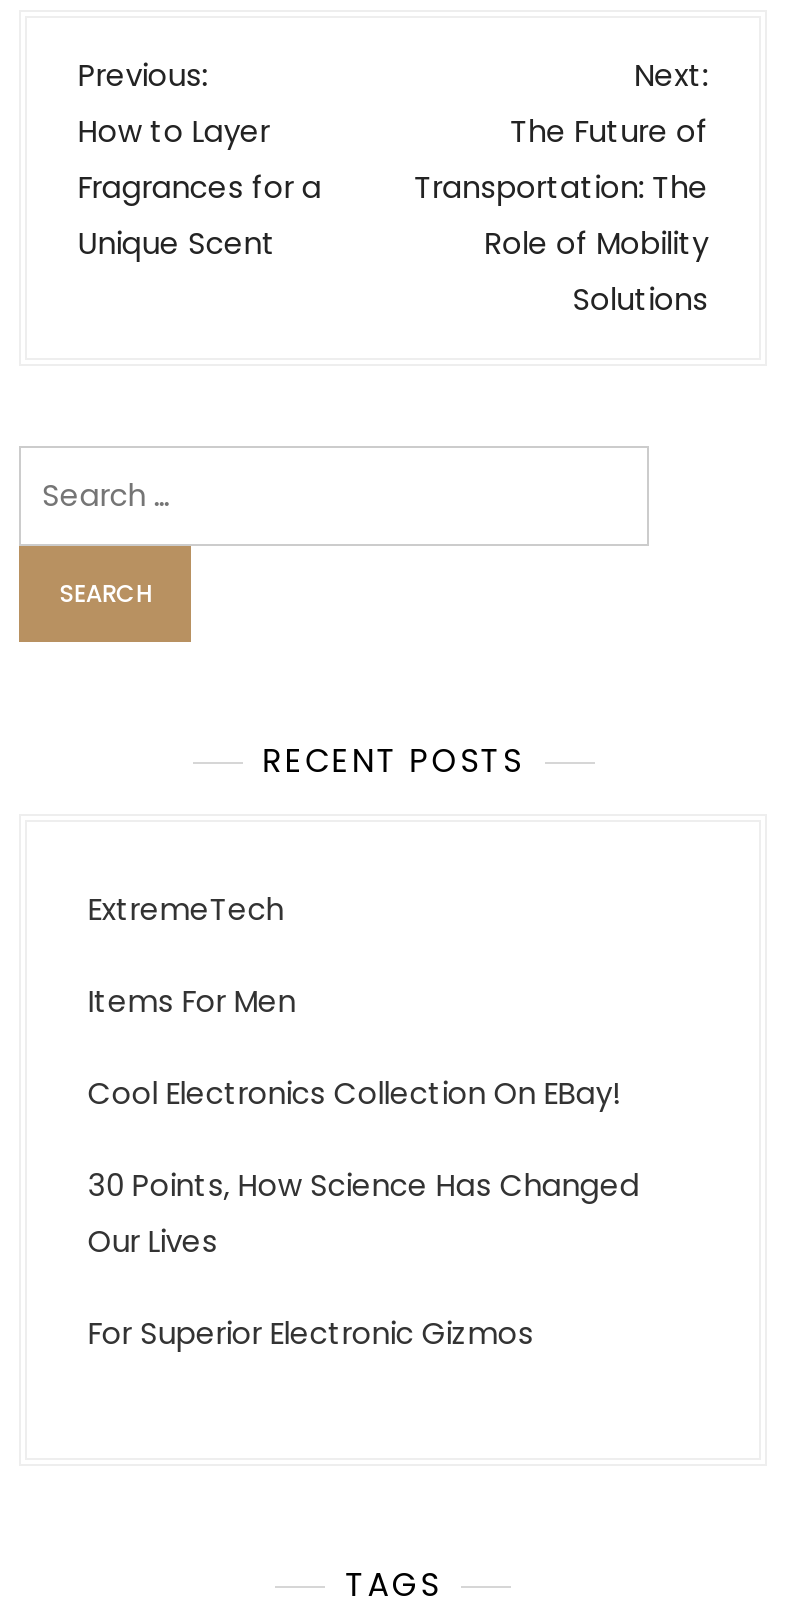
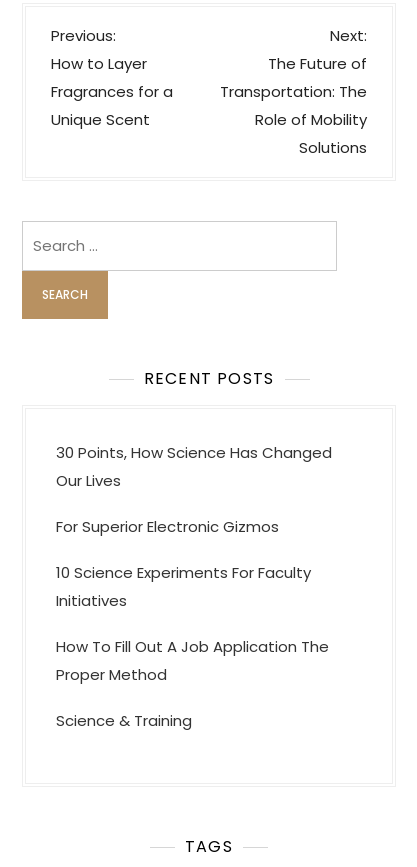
[88,888,620,1114] ExtremeTech | Items For Men | Cool Electronics Collection On EBay! -> none
moved [88,1164,640,1354] -> [56,442,332,537]: 30 Points, How Science Has Changed | Our Lives | For Superior Electronic Gizmos
none -> [56,562,329,731] 10 Science Experiments For Faculty | Initiatives | How To Fill Out A Job Application The | Proper Method | Science & Training

